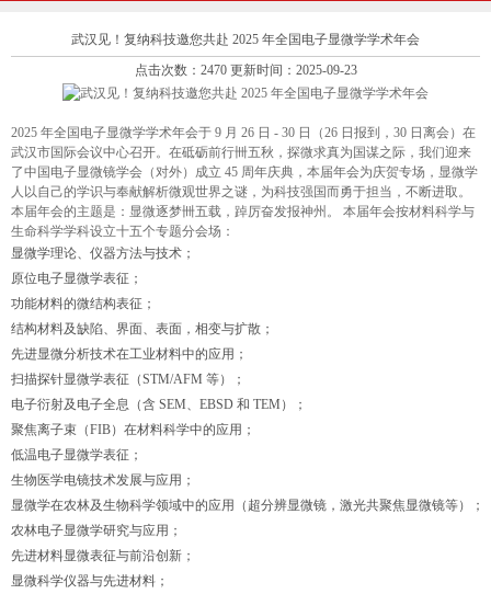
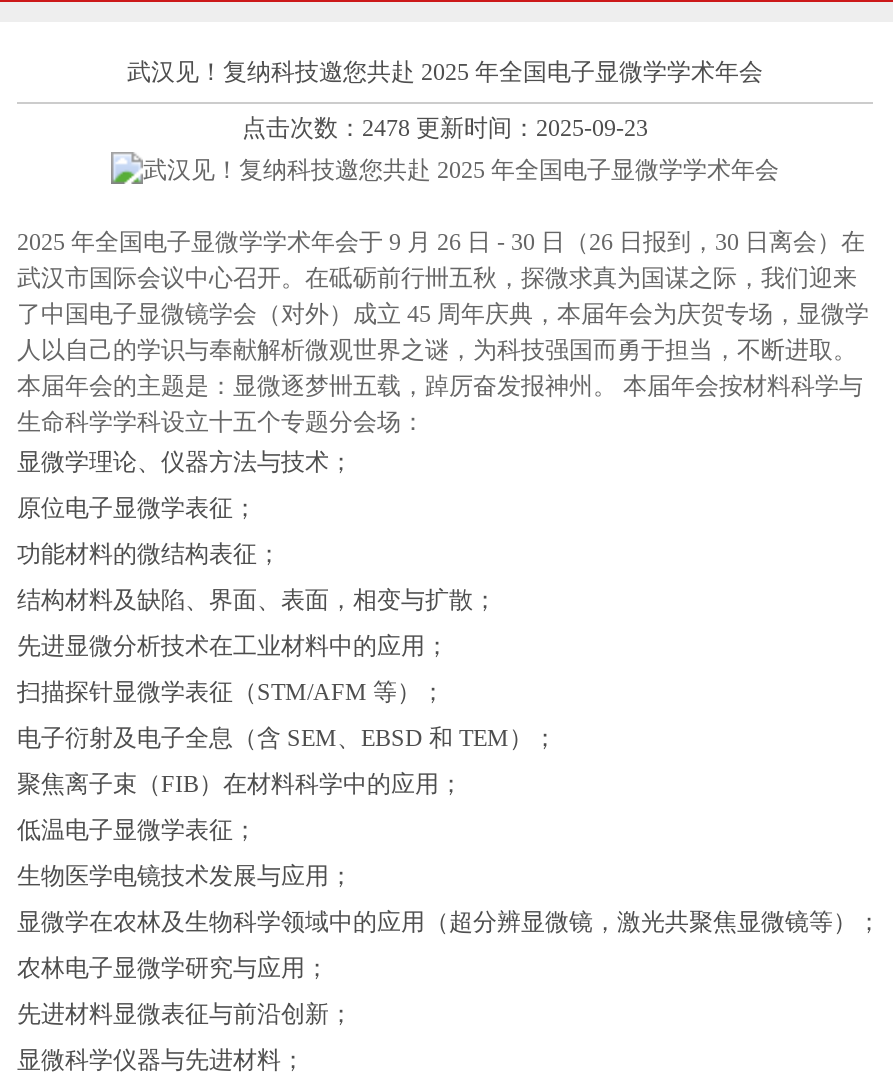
[134,62,357,78] 点击次数：2470 更新时间：2025-09-23 -> [242,114,648,142] 点击次数：2478 更新时间：2025-09-23

